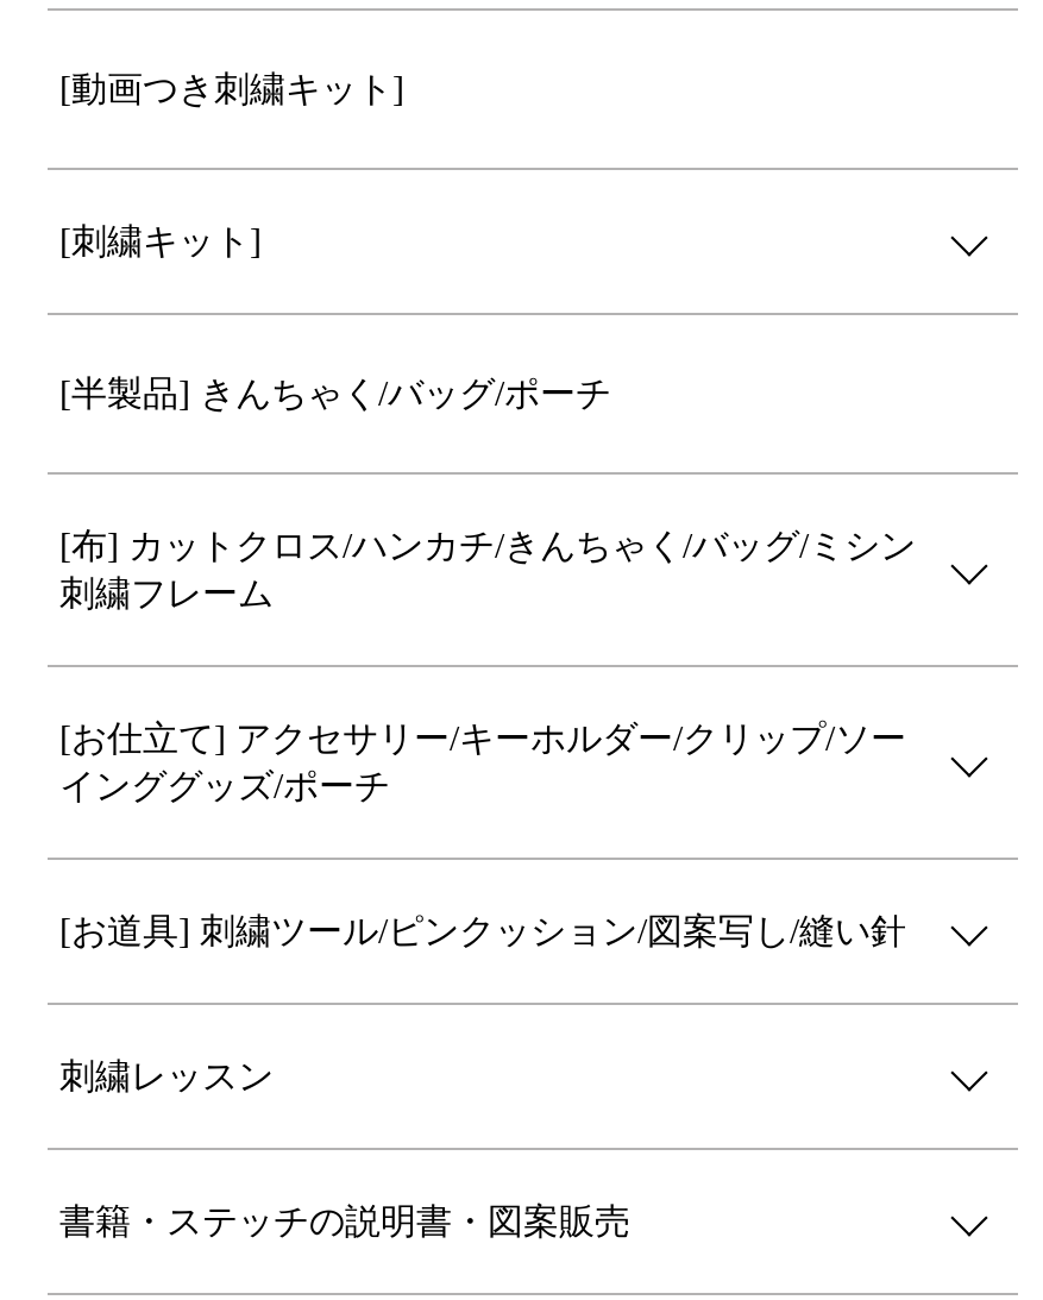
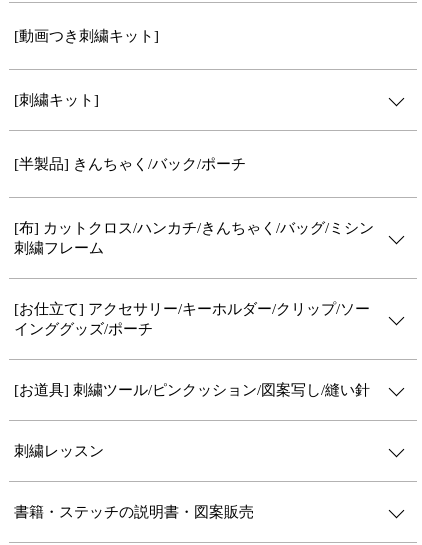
[59,375,611,413] [半製品] きんちゃく/バッグ/ポーチ -> [14,156,246,172] [半製品] きんちゃく/バック/ポーチ

